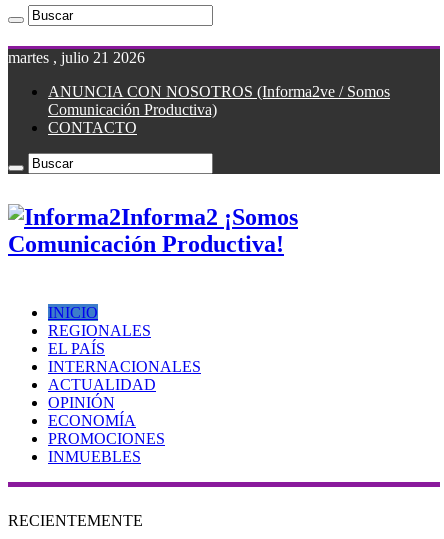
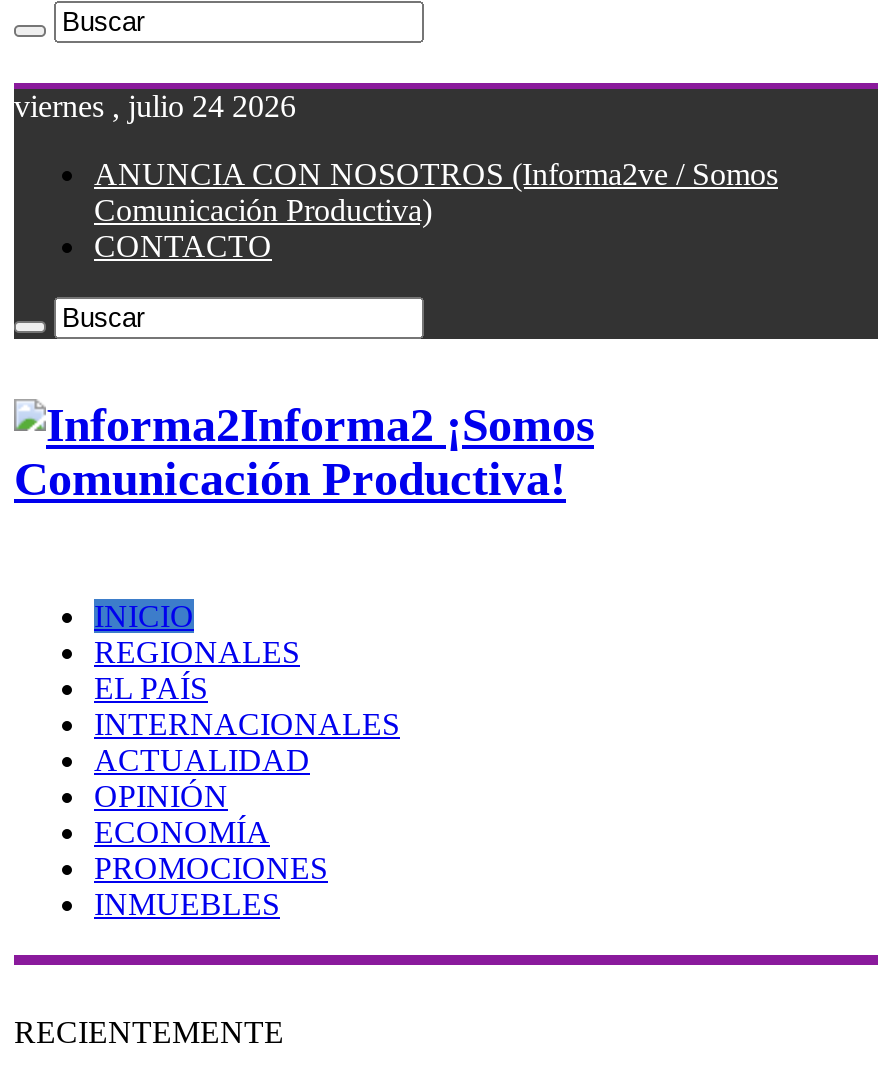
[8,49,145,66] martes , julio 21 2026 -> [14,89,296,123] viernes , julio 24 2026

